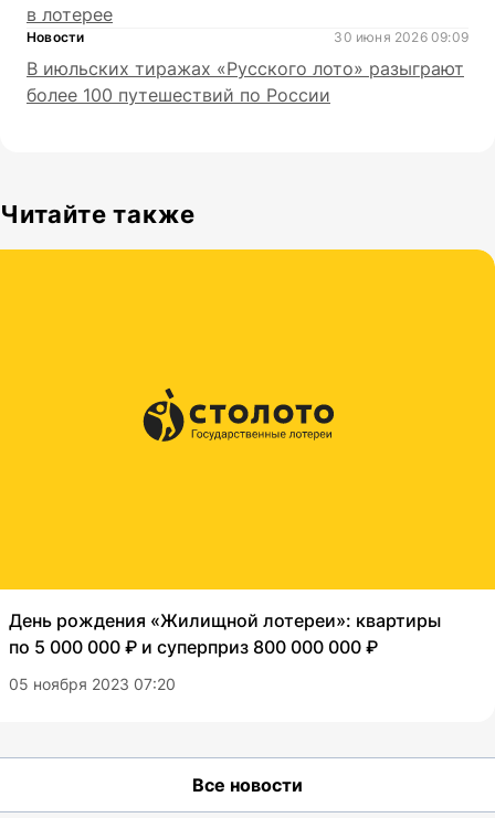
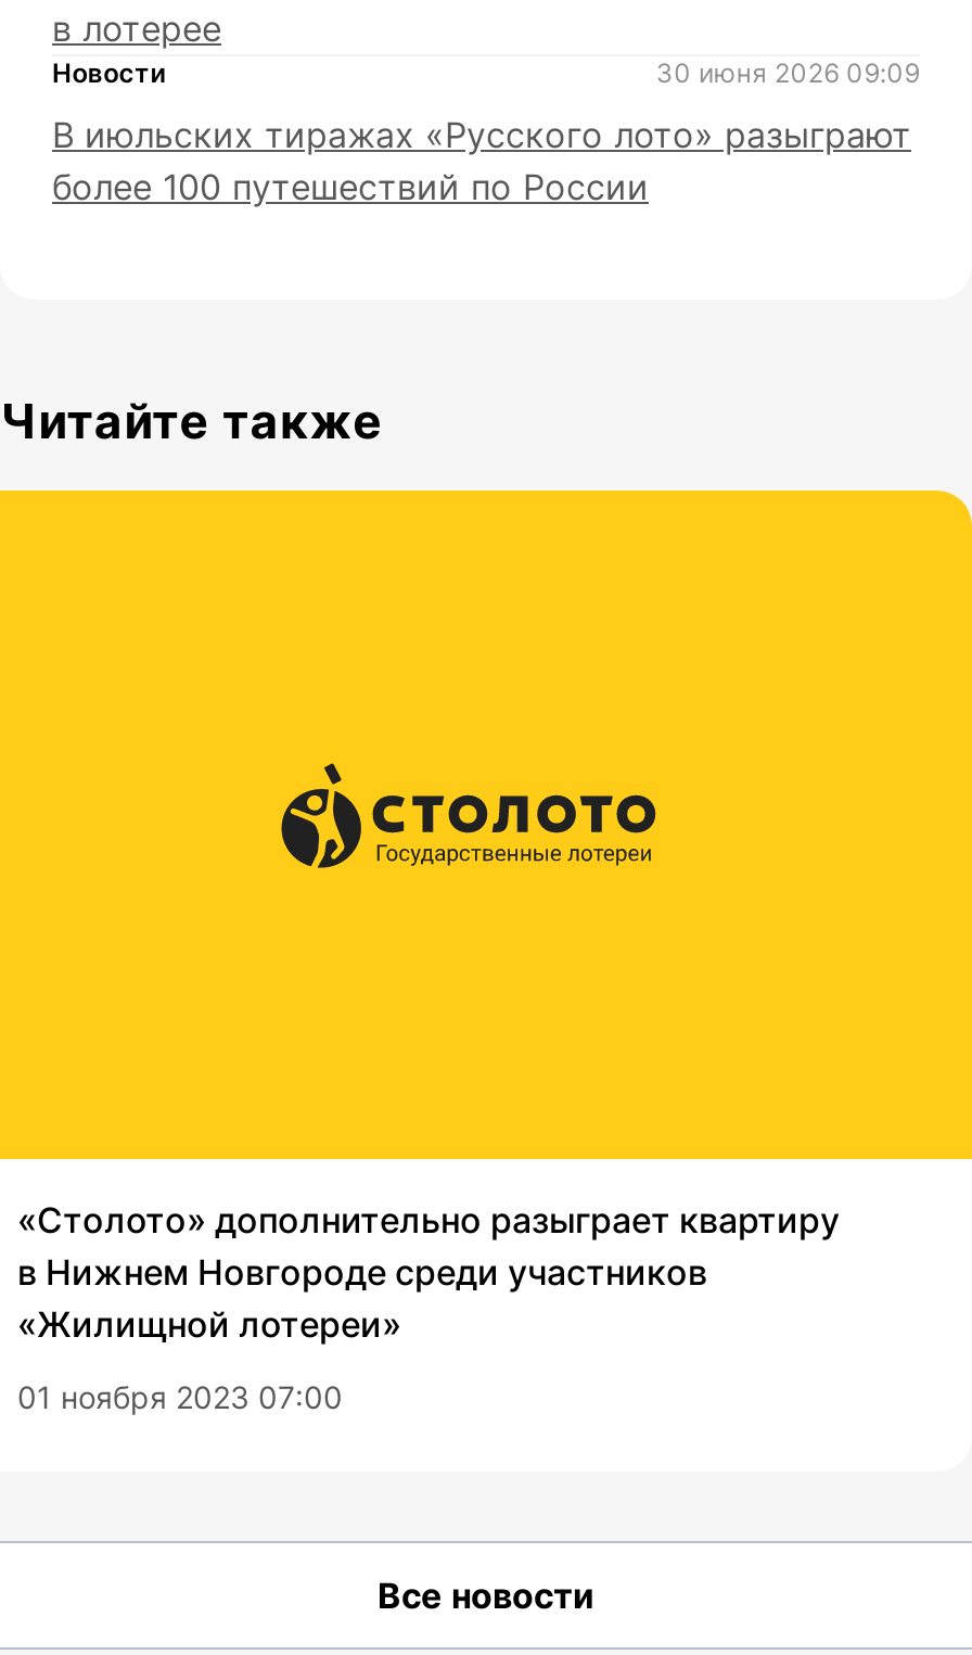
[9,609,441,658] День рождения «Жилищной лотереи»: квартиры | по 5 000 000 ₽ и суперприз 800 000 000 ₽ -> [17,1198,840,1346] «Столото» дополнительно разыграет квартиру | в Нижнем Новгороде среди участников | «Жилищной лотереи»
[9,675,176,693] 05 ноября 2023 07:20 -> [17,1378,343,1415] 01 ноября 2023 07:00

